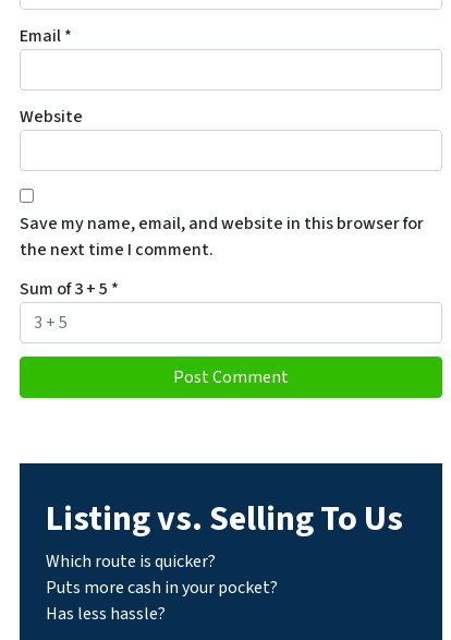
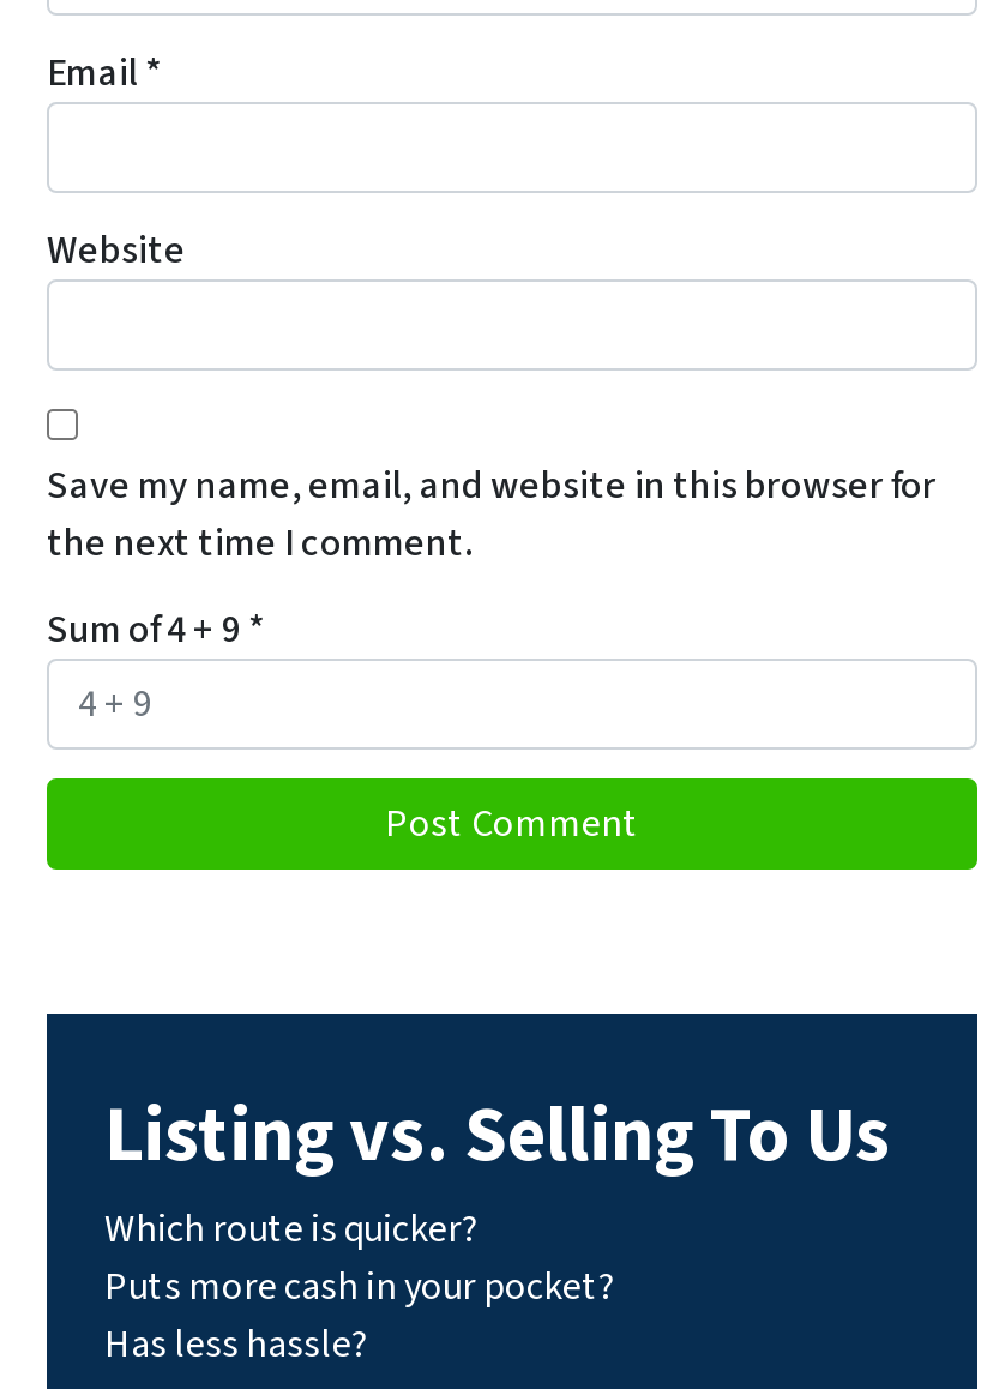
[20,277,119,301] Sum of 3 + 5 * -> [47,605,265,657] Sum of 4 + 9 *

